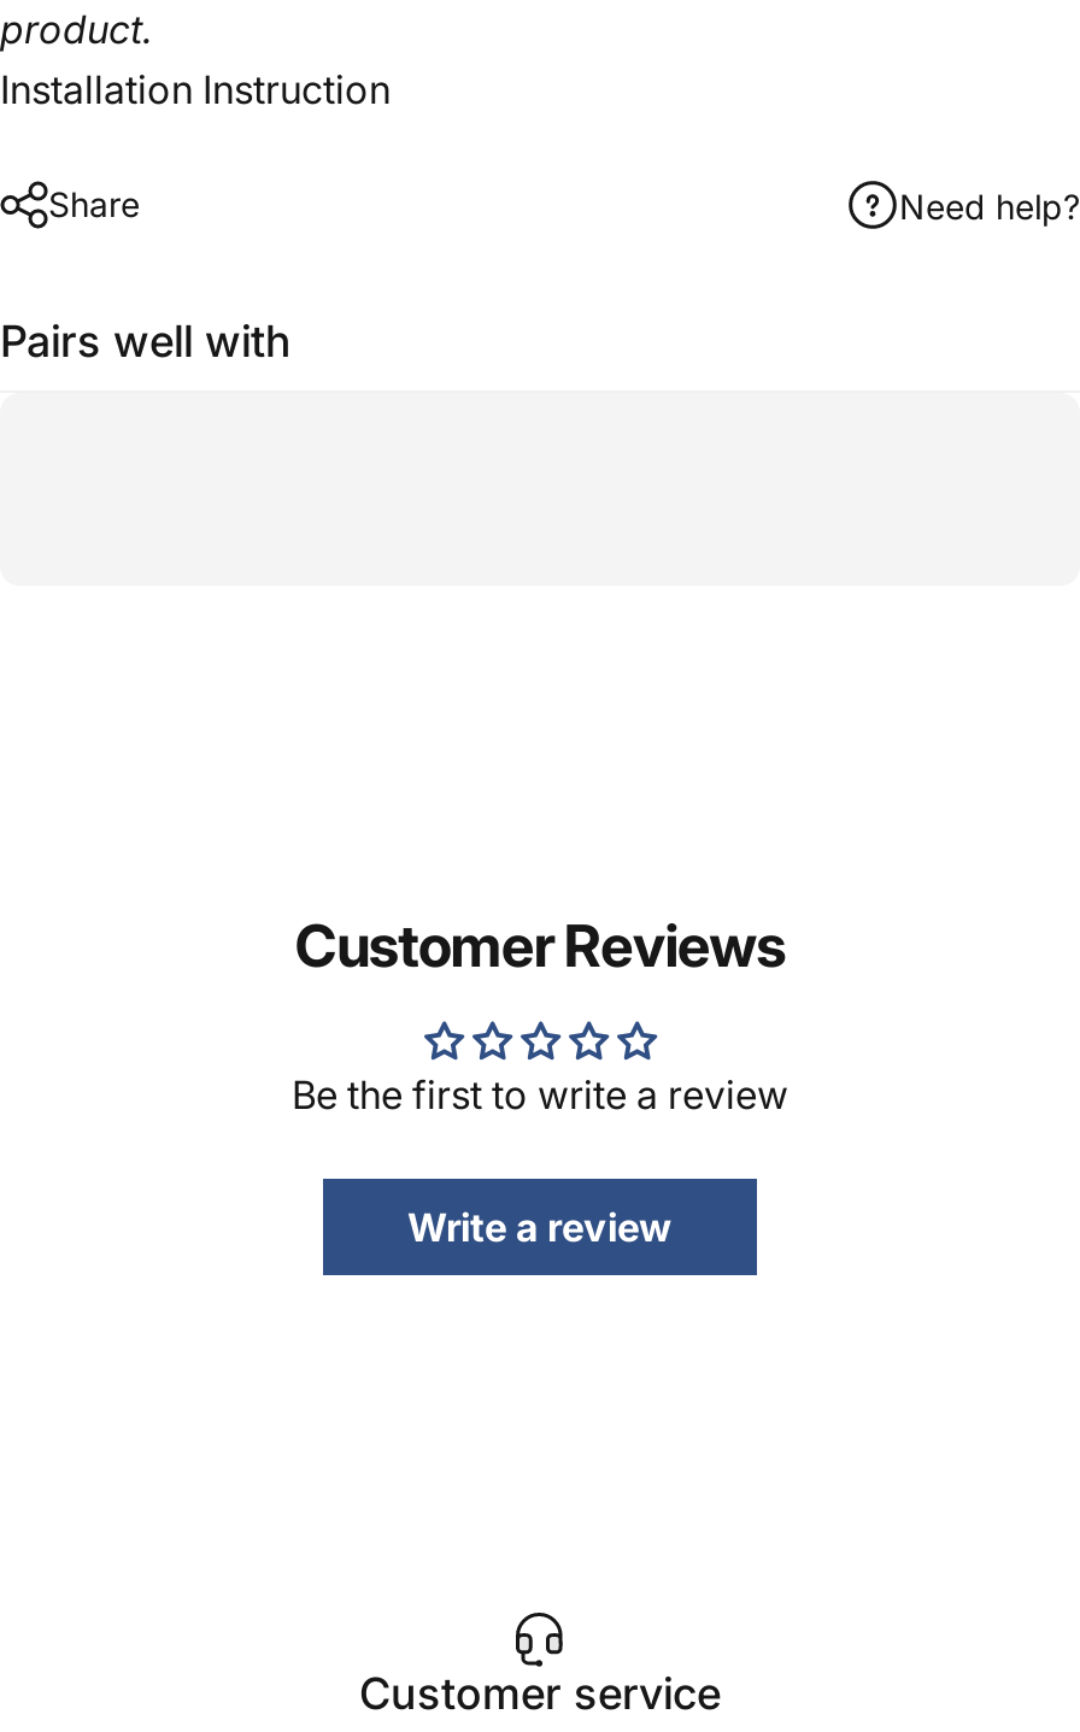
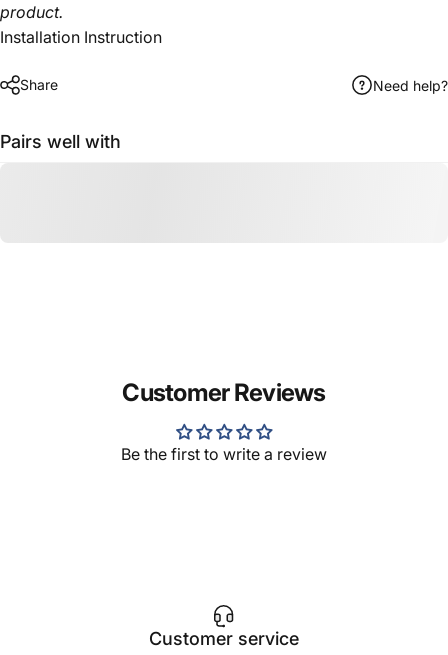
[407,1203,673,1252] Write a review -> none

